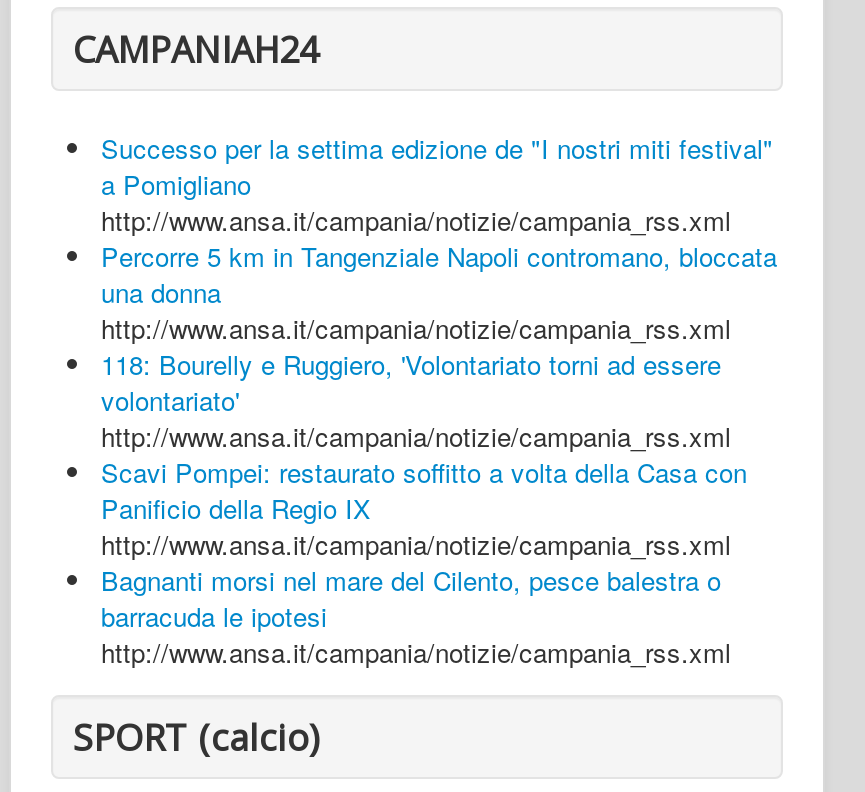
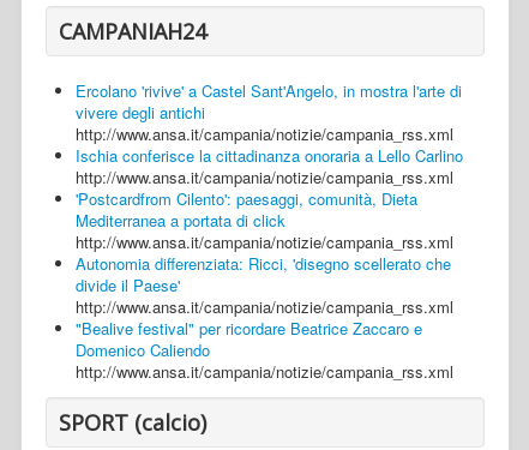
[101,129,773,203] Successo per la settima edizione de "I nostri miti festival" | a Pomigliano -> [76,79,462,123] Ercolano 'rivive' a Castel Sant'Angelo, in mostra l'arte di | vivere degli antichi
[101,237,777,311] Percorre 5 km in Tangenziale Napoli contromano, bloccata | una donna -> [76,144,463,167] Ischia conferisce la cittadinanza onoraria a Lello Carlino
[101,345,721,419] 118: Bourelly e Ruggiero, 'Volontariato torni ad essere | volontariato' -> [76,187,417,231] 'Postcardfrom Cilento': paesaggi, comunità, Dieta | Mediterranea a portata di click
[101,453,747,527] Scavi Pompei: restaurato soffitto a volta della Casa con | Panificio della Regio IX -> [76,252,451,296] Autonomia differenziata: Ricci, 'disegno scellerato che | divide il Paese'
[101,561,721,635] Bagnanti morsi nel mare del Cilento, pesce balestra o | barracuda le ipotesi -> [76,317,422,361] "Bealive festival" per ricordare Beatrice Zaccaro e | Domenico Caliendo

